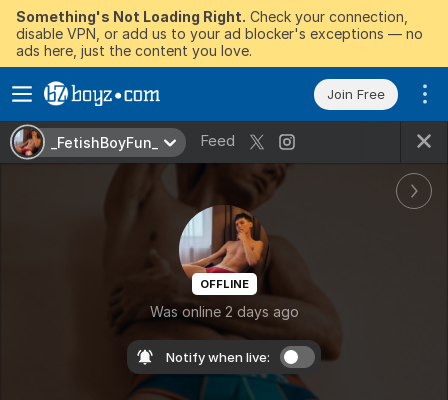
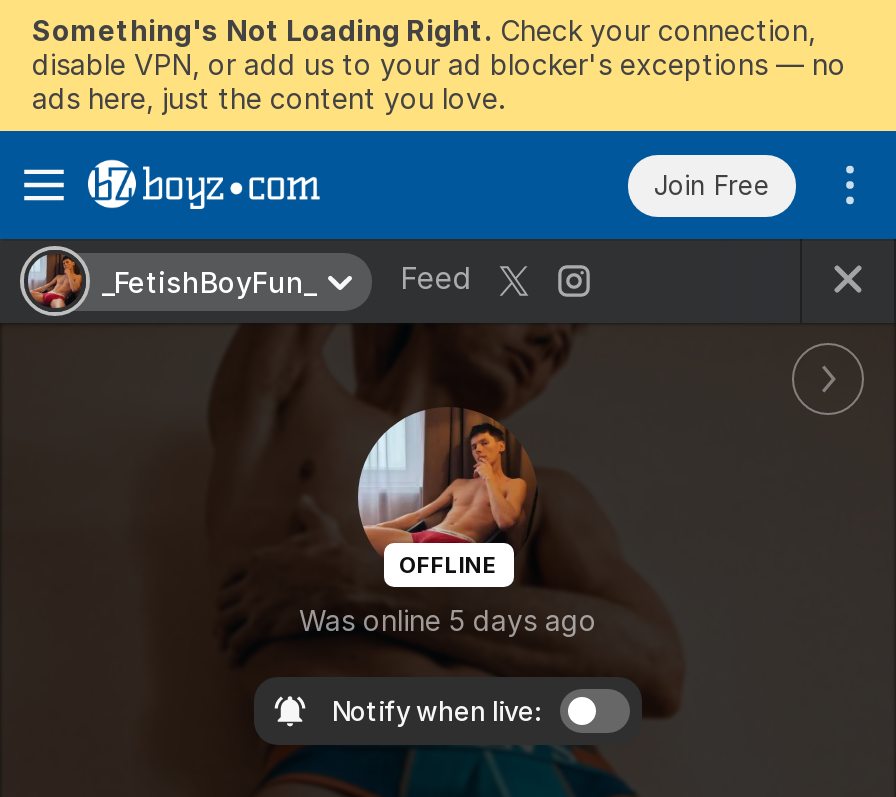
[149,302,298,319] Was online 2 days ago -> [299,602,597,636] Was online 5 days ago

